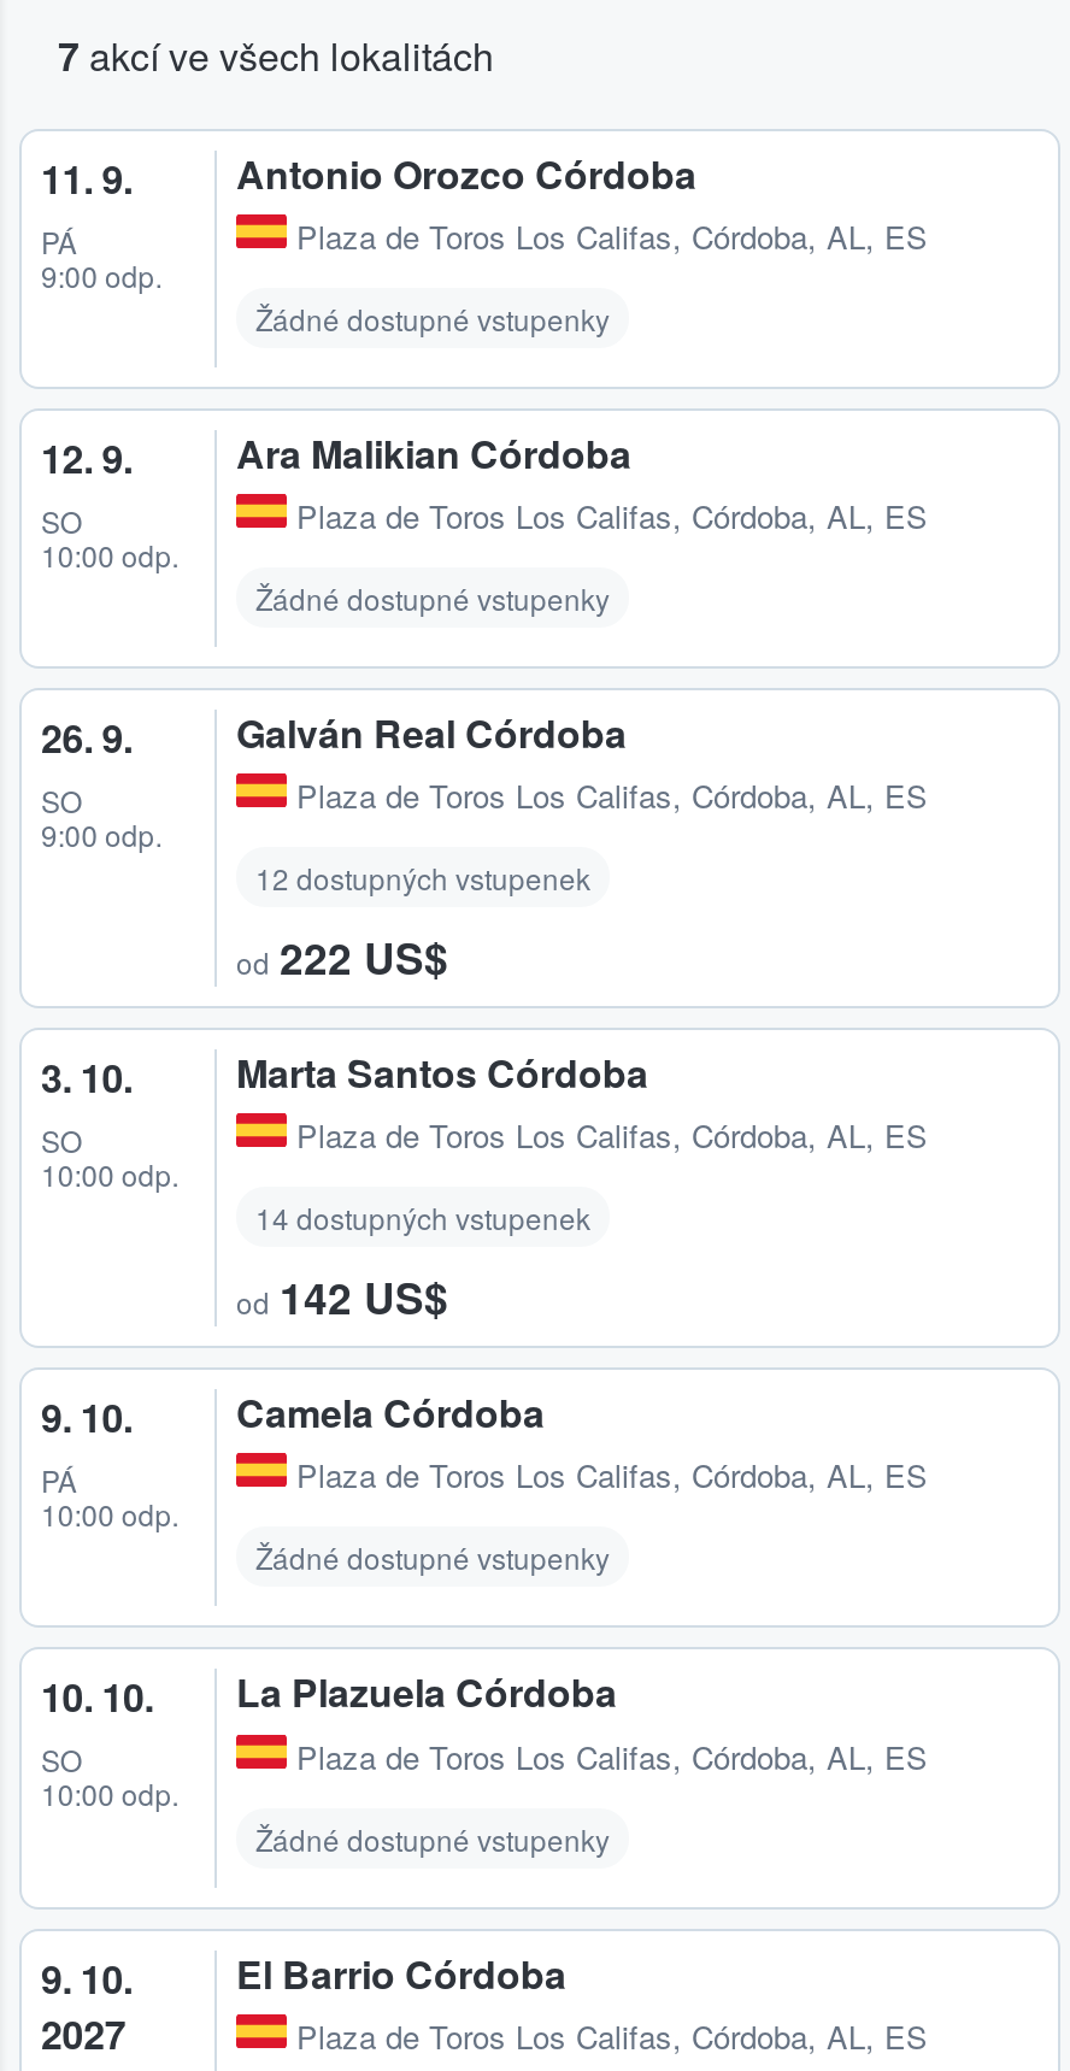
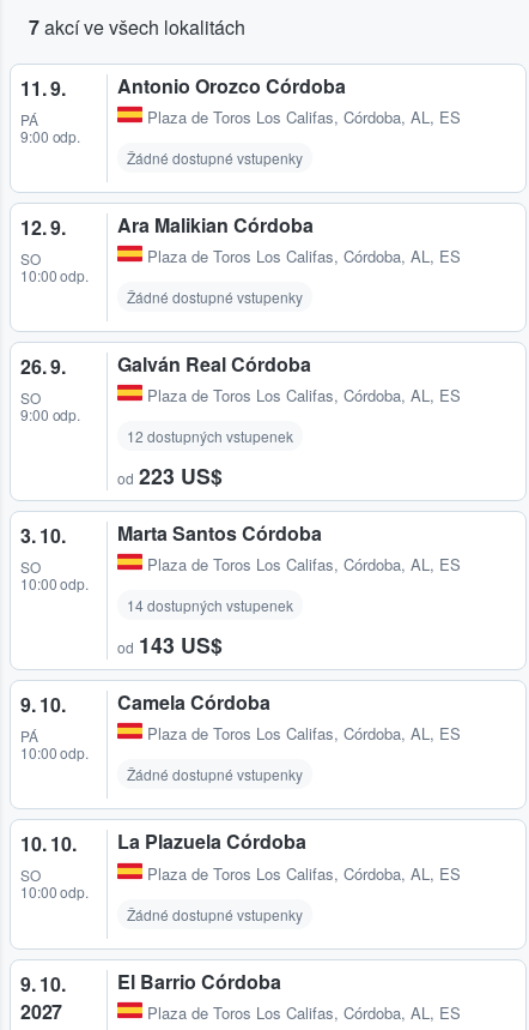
[236,927,448,987] od 222 US$ -> [117,461,223,491] od 223 US$
[236,1267,448,1327] od 142 US$ -> [117,630,223,660] od 143 US$

